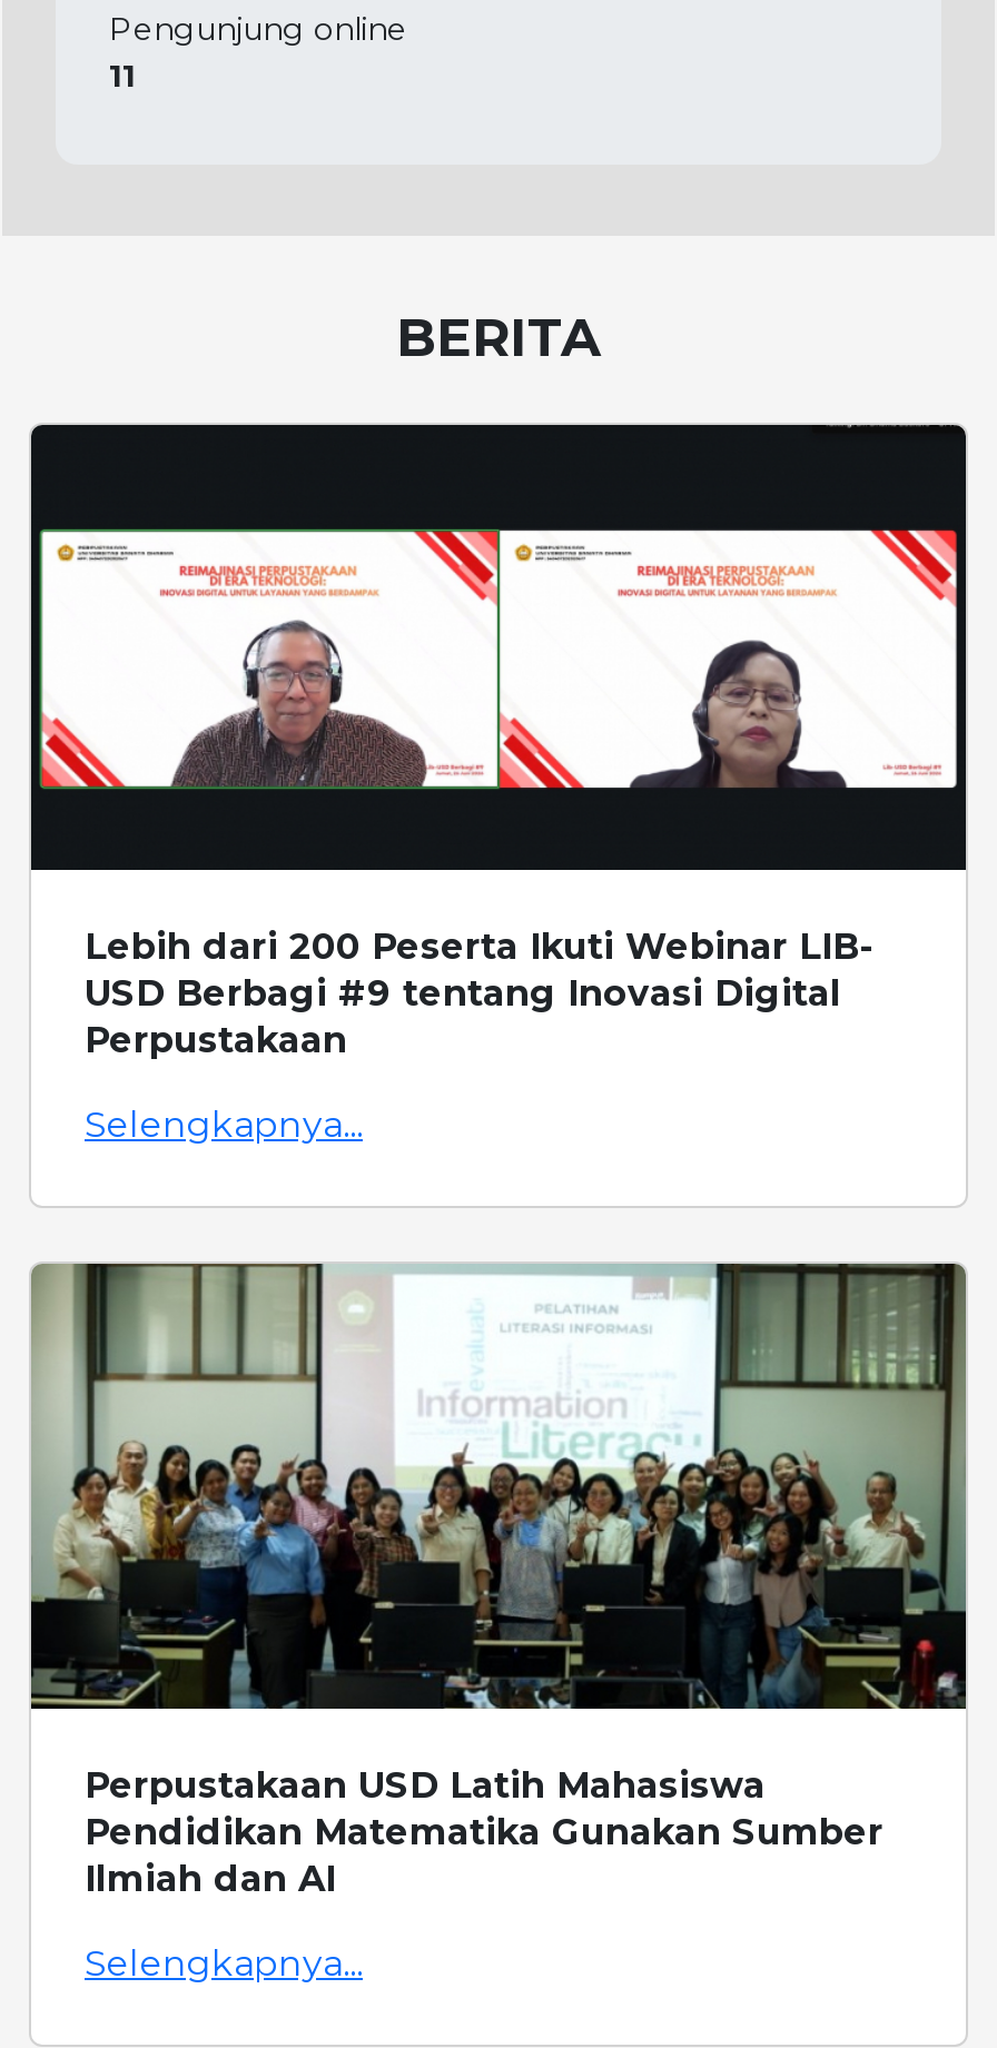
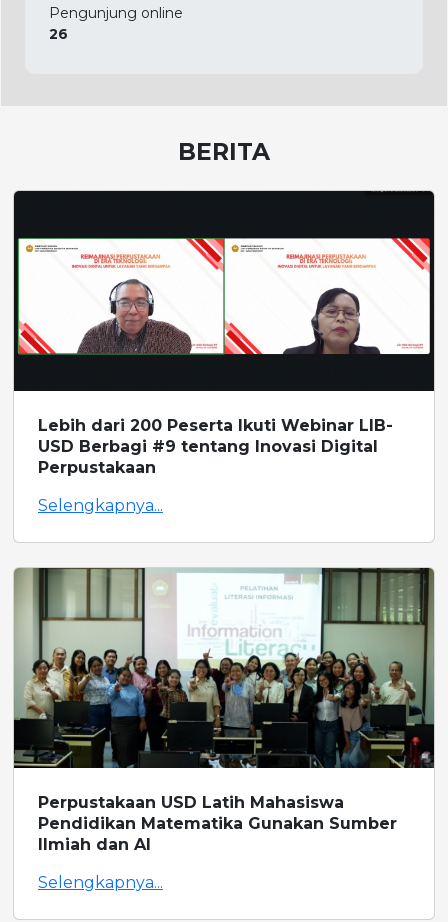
[109,56,136,96] 11 -> [49,25,68,43] 26

